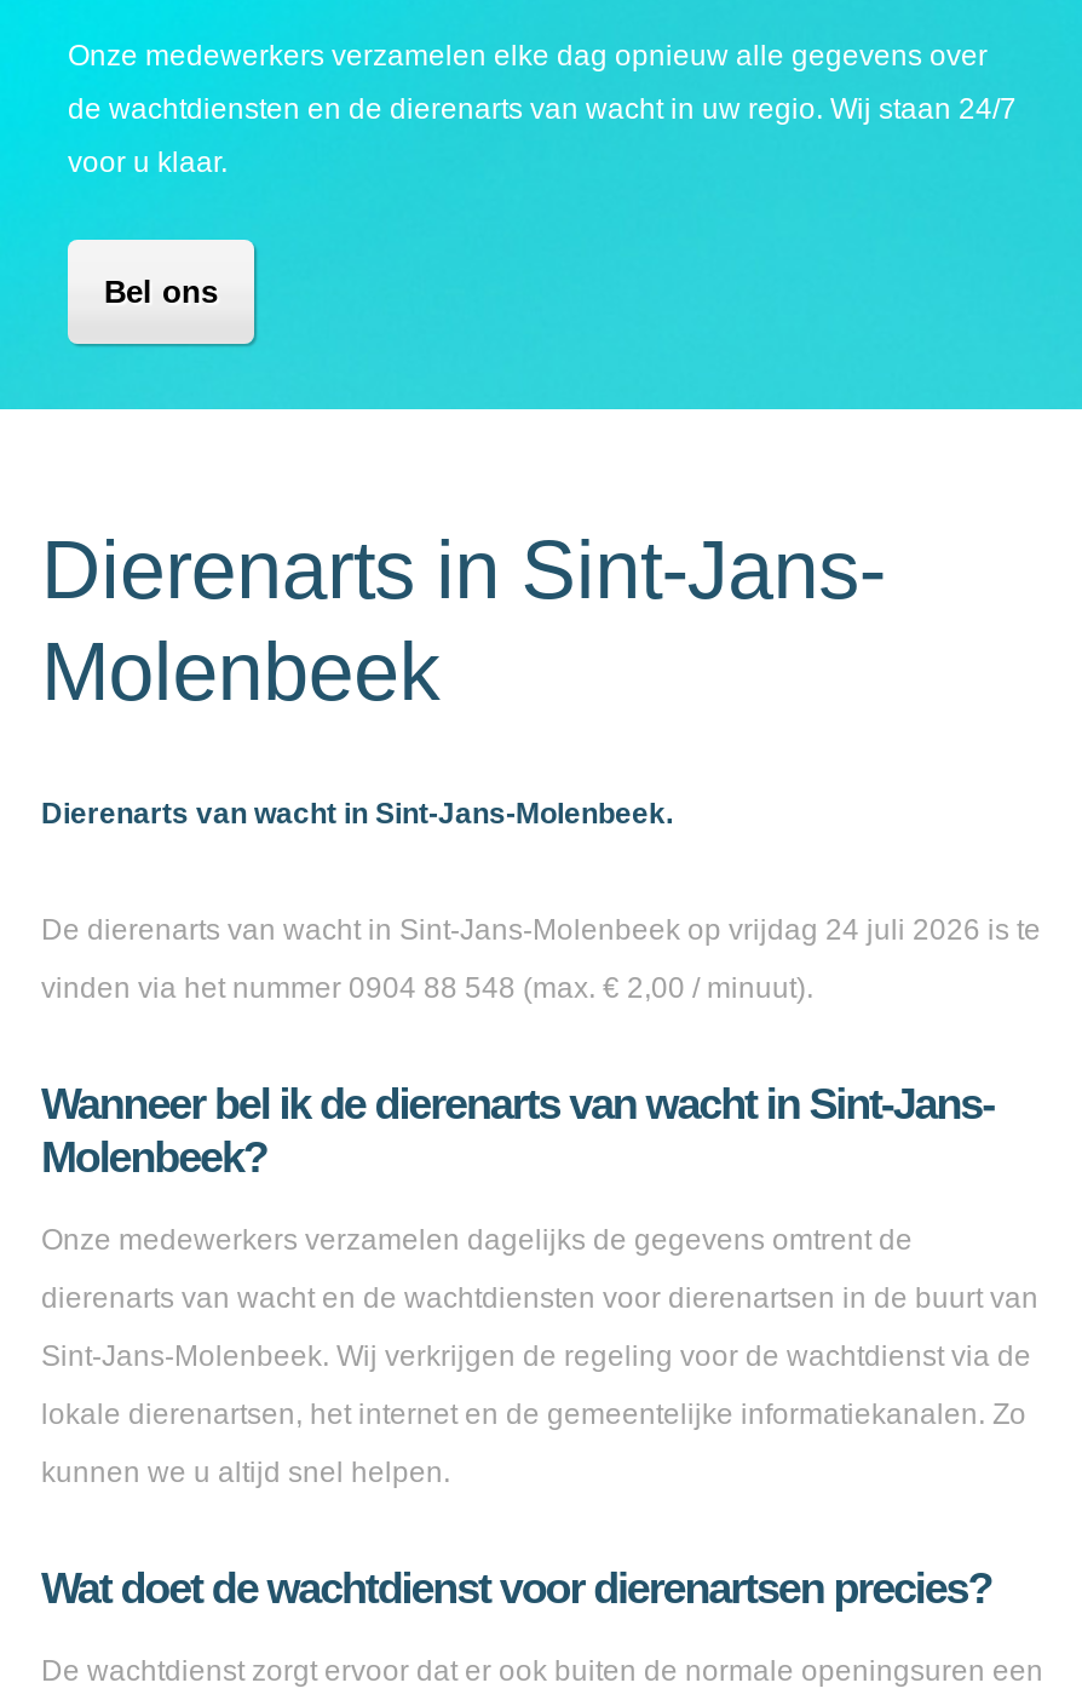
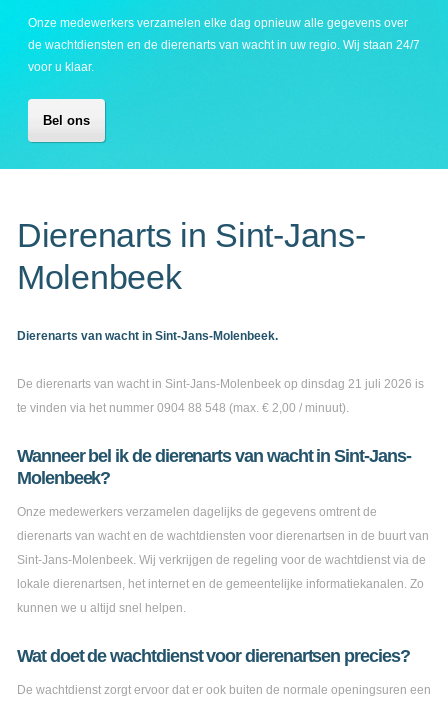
[41,913,1041,947] De dierenarts van wacht in Sint-Jans-Molenbeek op vrijdag 24 juli 2026 is te -> [17,377,424,391] De dierenarts van wacht in Sint-Jans-Molenbeek op dinsdag 21 juli 2026 is
[41,971,813,1005] vinden via het nummer 0904 88 548 (max. € 2,00 / minuut). -> [17,401,349,415] te vinden via het nummer 0904 88 548 (max. € 2,00 / minuut).

